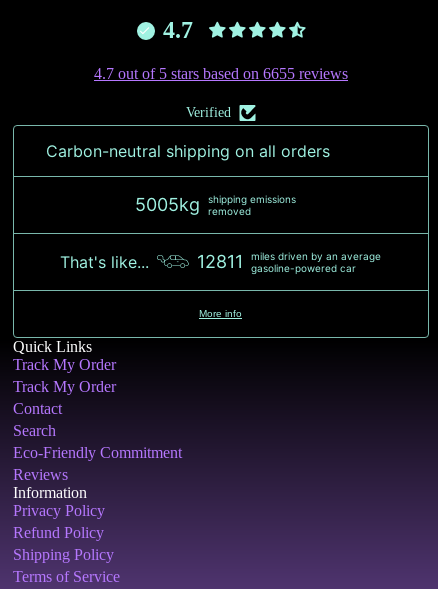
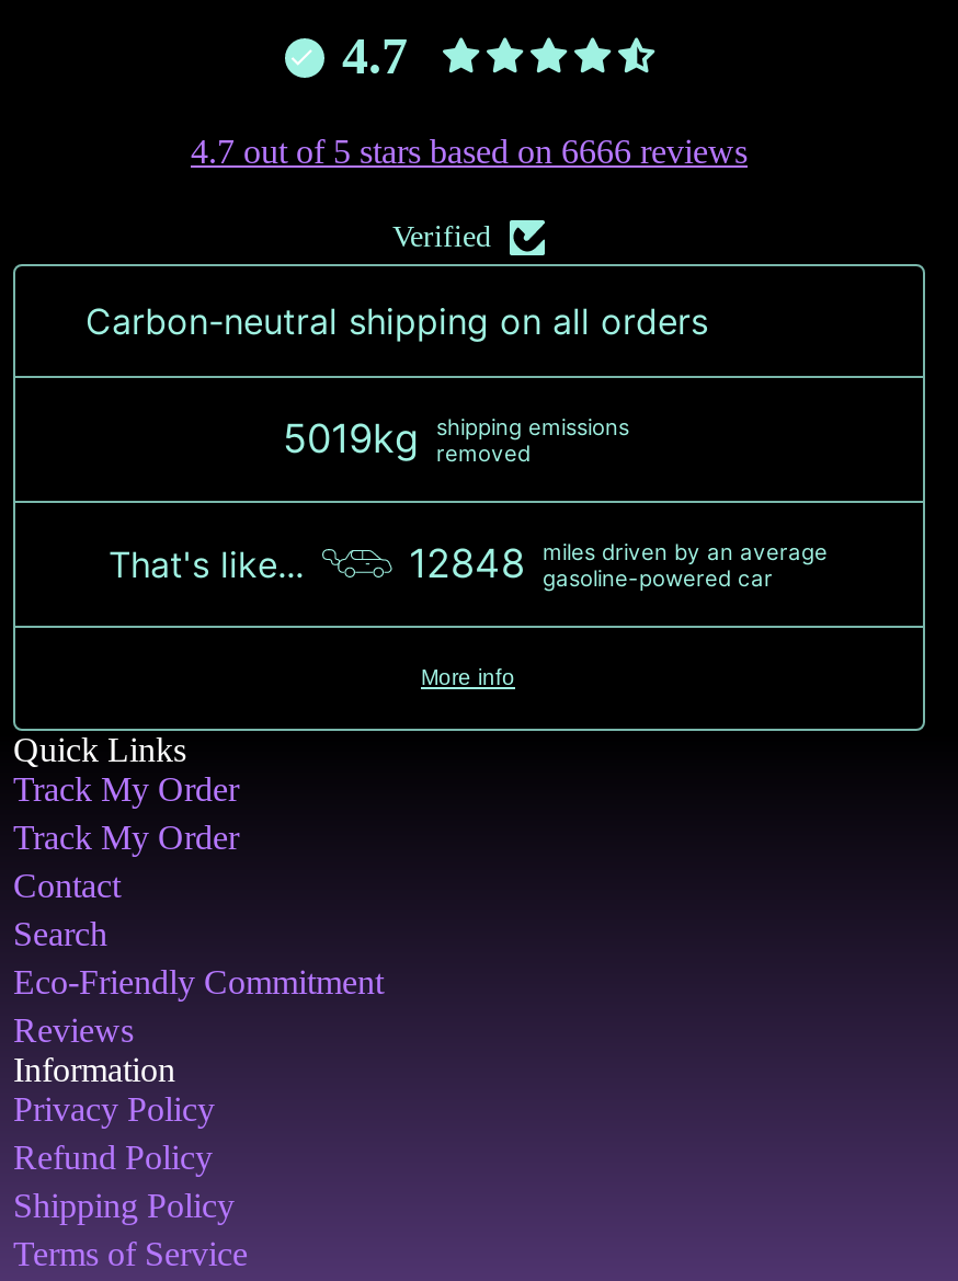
[94,65,348,82] 4.7 out of 5 stars based on 6655 reviews -> [191,132,748,169] 4.7 out of 5 stars based on 6666 reviews
[134,193,295,217] 5005kg shipping emissions removed -> [283,413,629,465] 5019kg shipping emissions removed
[197,250,381,274] 12811 miles driven by an average gasoline-powered car -> [409,538,828,590] 12848 miles driven by an average gasoline-powered car

